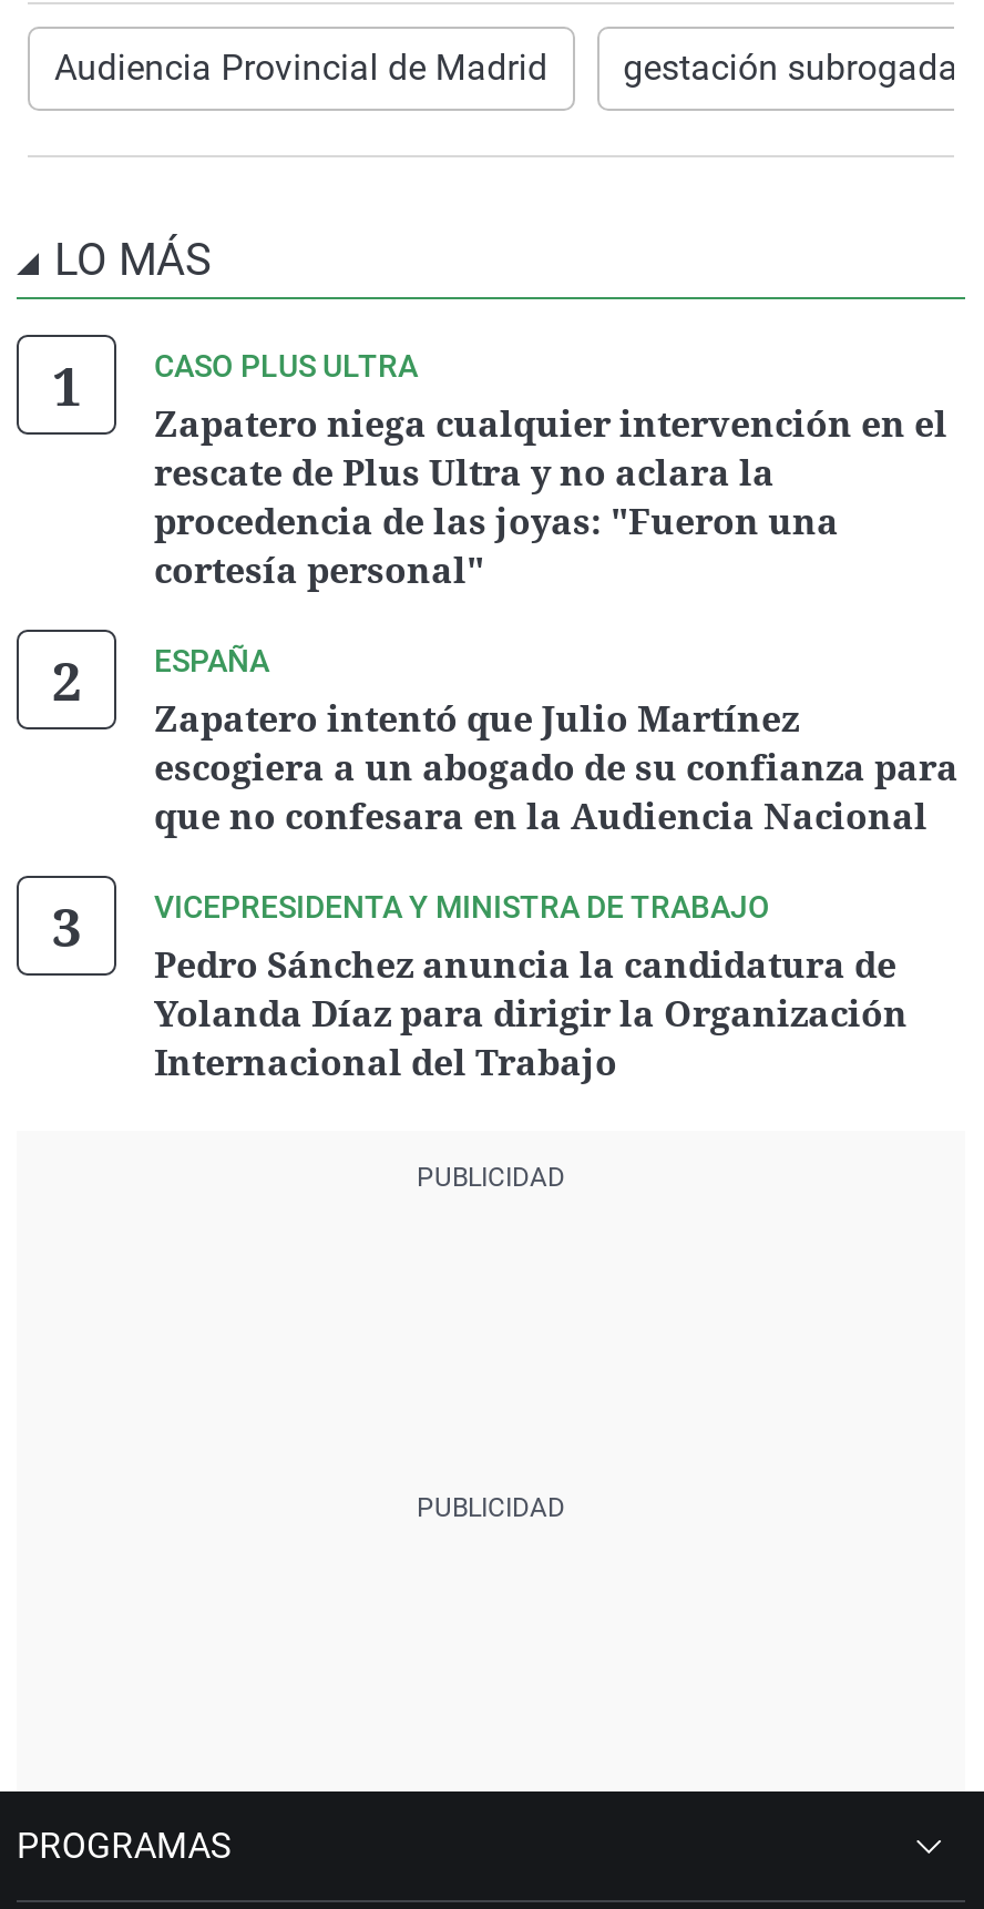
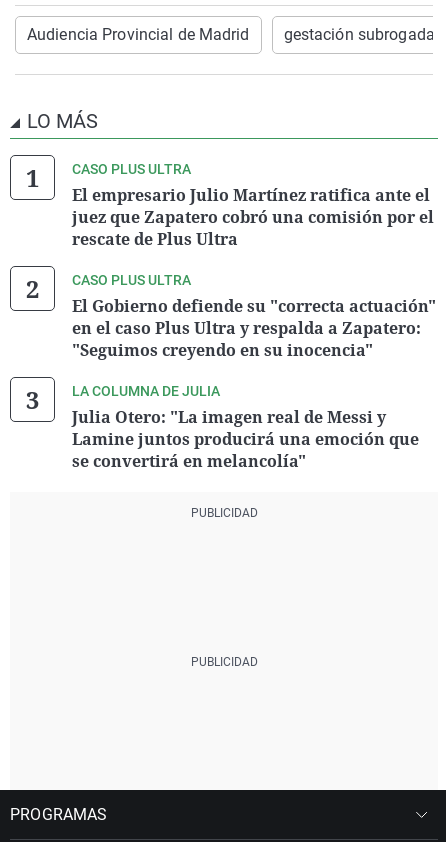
[154,399,947,594] Zapatero niega cualquier intervención en el | rescate de Plus Ultra y no aclara la | procedencia de las joyas: "Fueron una | cortesía personal" -> [72,184,434,250] El empresario Julio Martínez ratifica ante el | juez que Zapatero cobró una comisión por el | rescate de Plus Ultra
[154,643,959,840] ESPAÑA | Zapatero intentó que Julio Martínez | escogiera a un abogado de su confianza para | que no confesara en la Audiencia Nacional -> [72,272,436,361] CASO PLUS ULTRA | El Gobierno defiende su "correcta actuación" | en el caso Plus Ultra y respalda a Zapatero: | "Seguimos creyendo en su inocencia"
[154,889,908,1086] VICEPRESIDENTA Y MINISTRA DE TRABAJO | Pedro Sánchez anuncia la candidatura de | Yolanda Díaz para dirigir la Organización | Internacional del Trabajo -> [72,383,419,472] LA COLUMNA DE JULIA | Julia Otero: "La imagen real de Messi y | Lamine juntos producirá una emoción que | se convertirá en melancolía"

